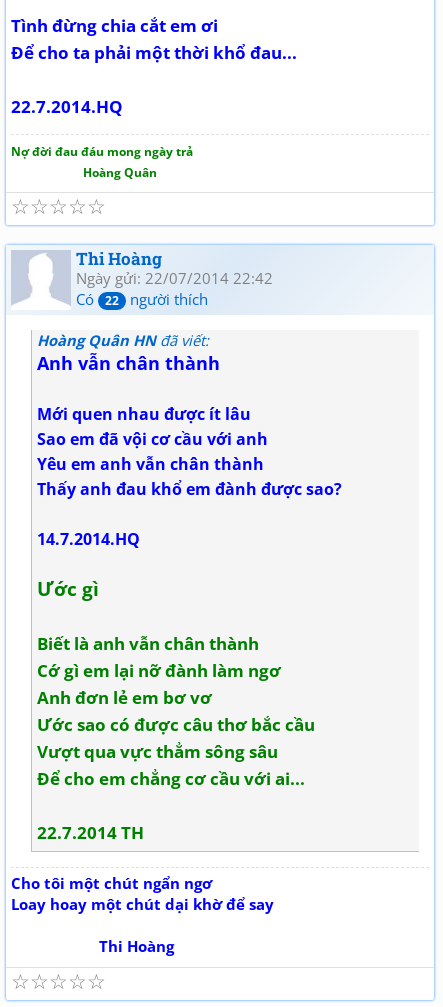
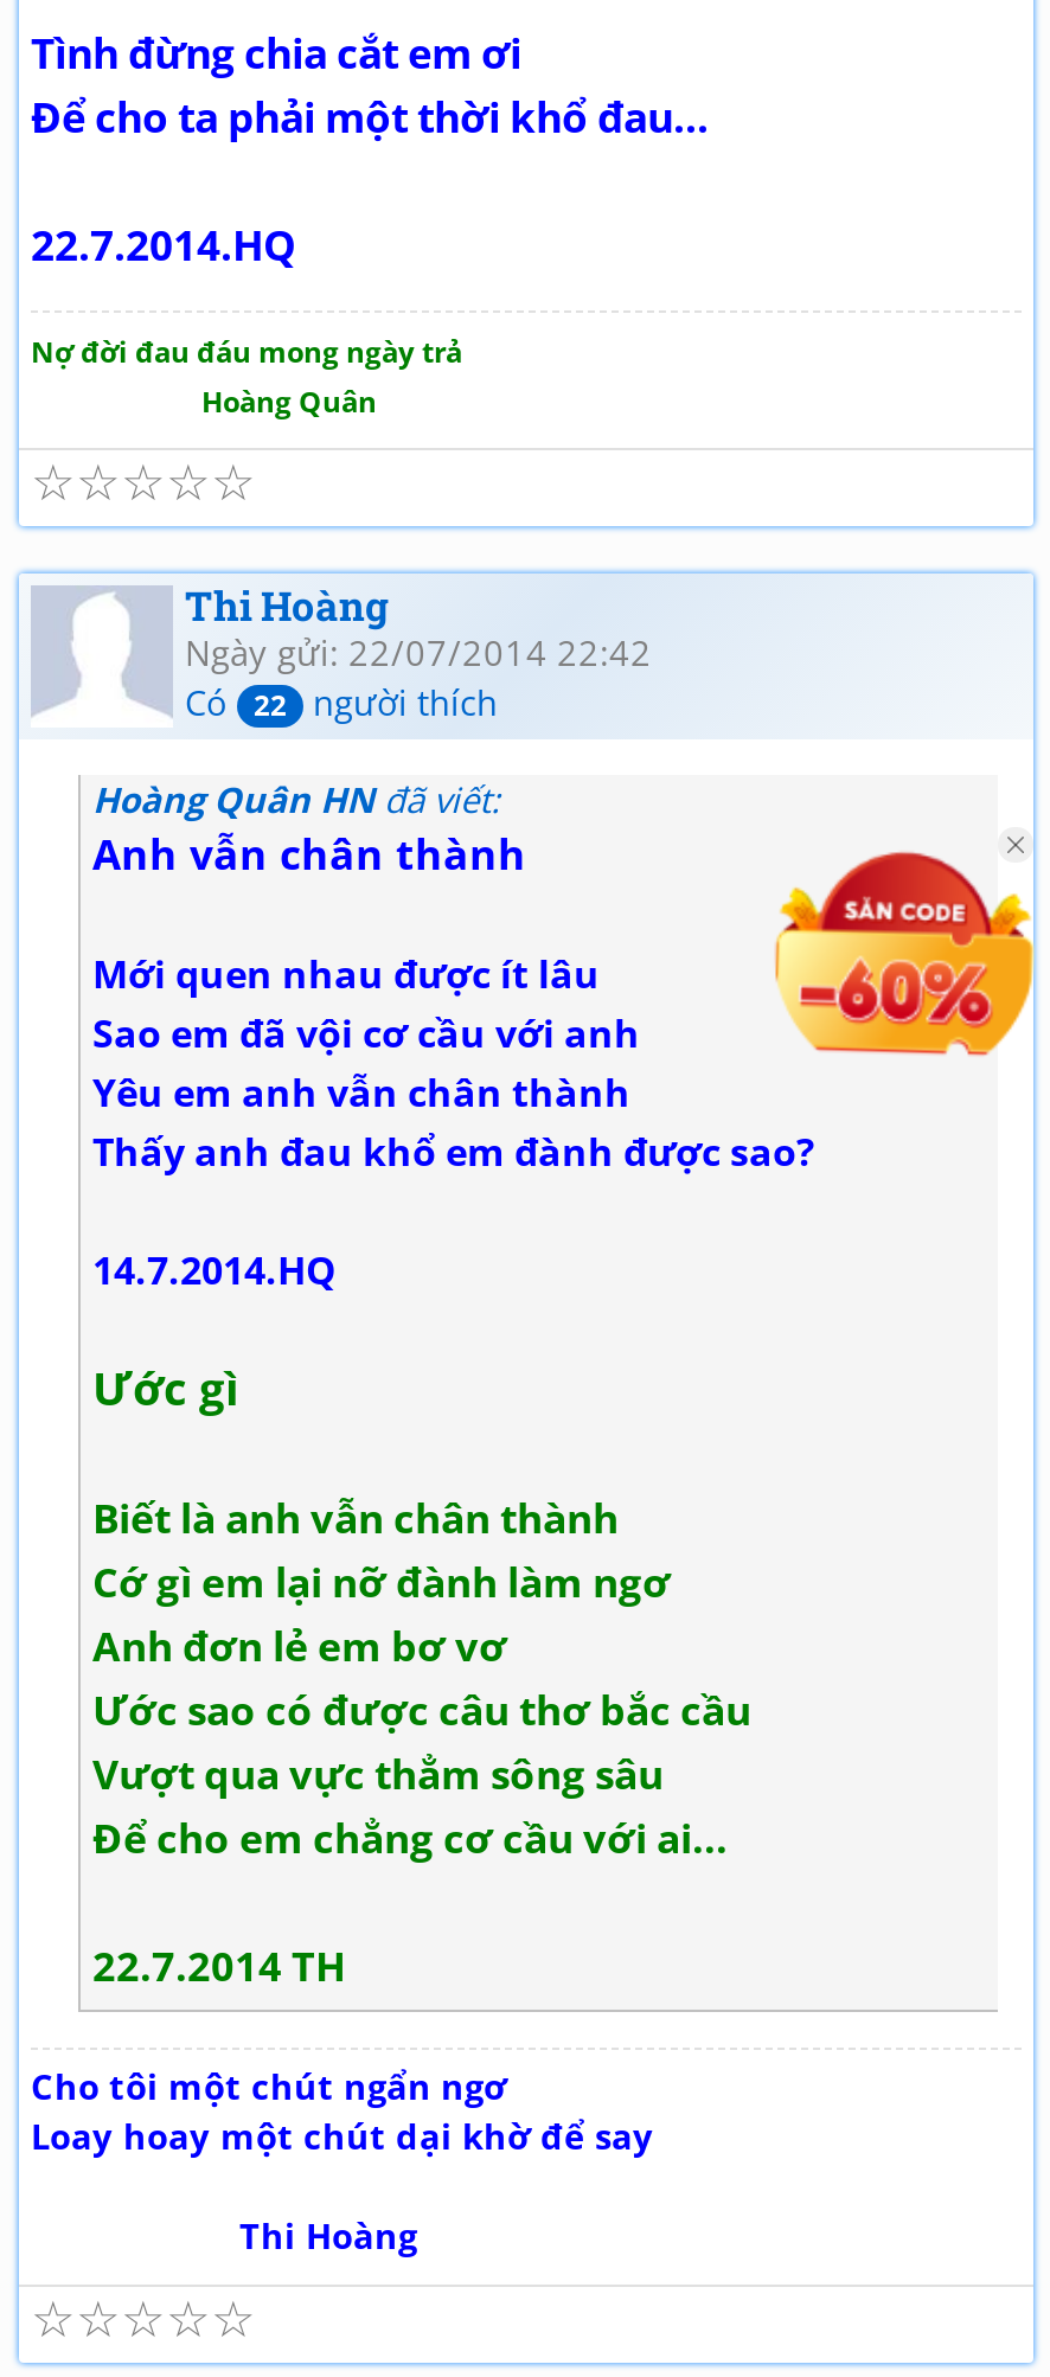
none -> [773,834,1036,1057] [image]

